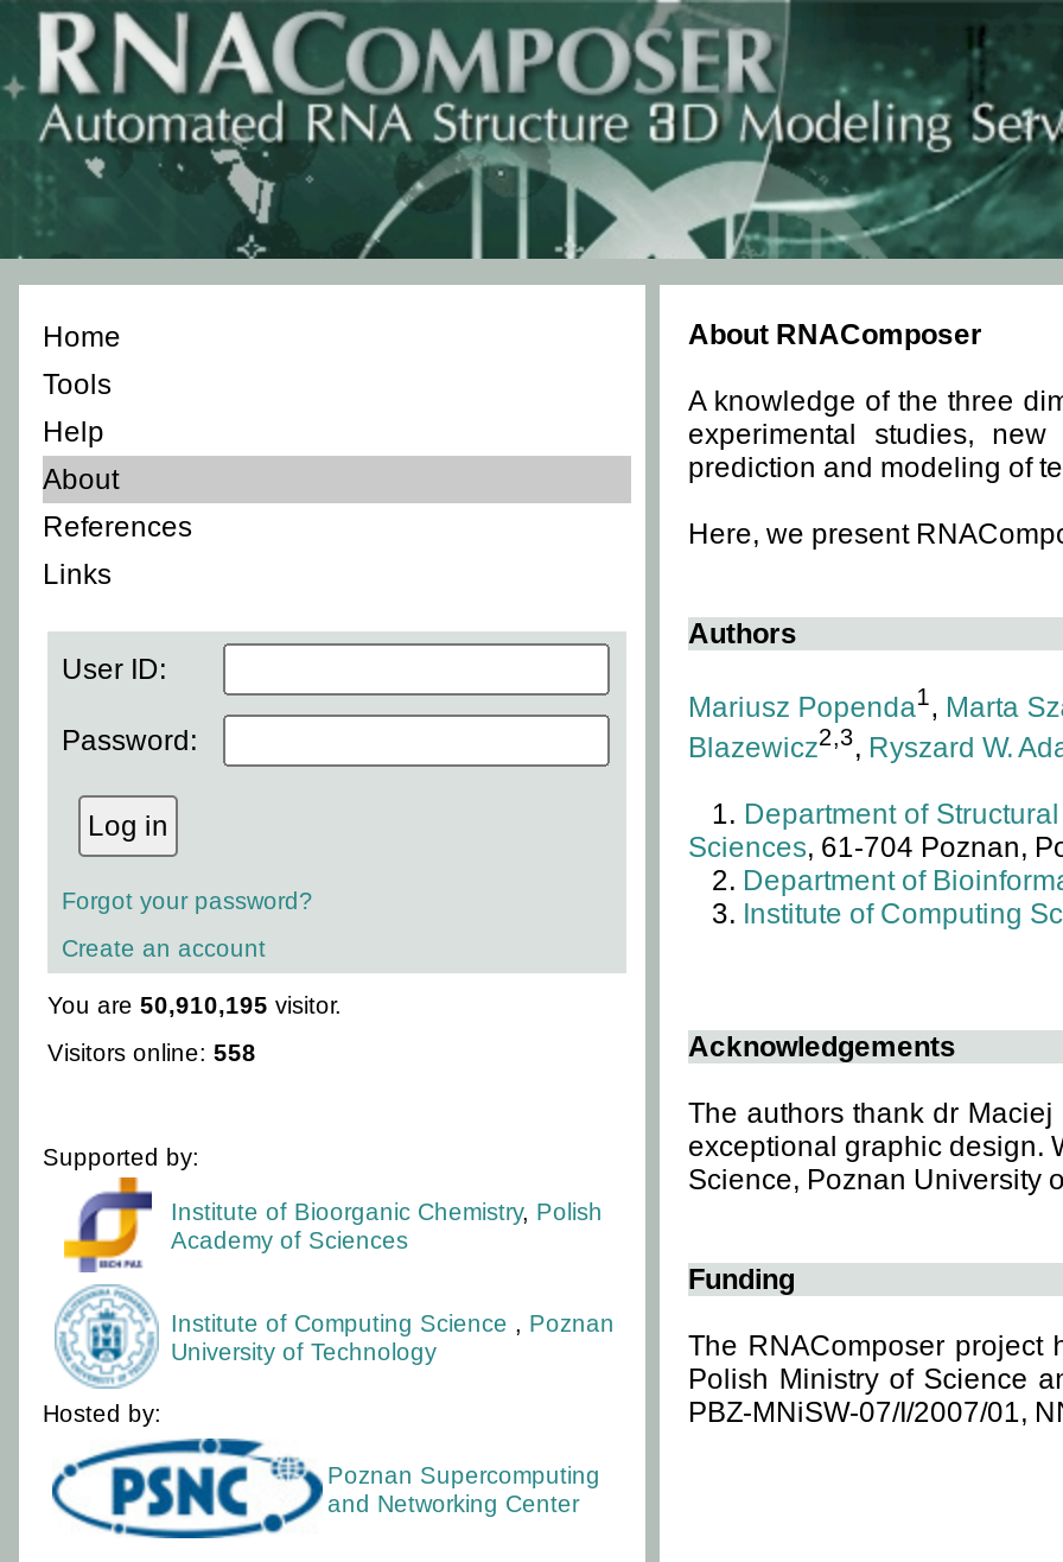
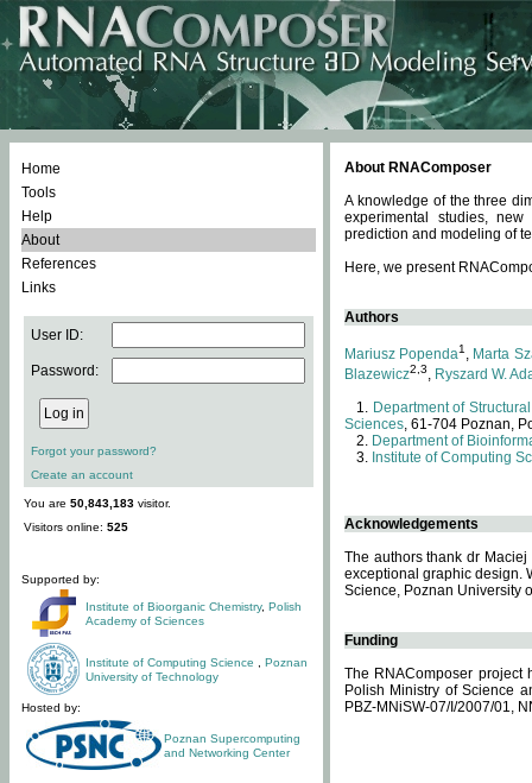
[47,992,342,1018] You are 50,910,195 visitor. -> [24,497,171,510] You are 50,843,183 visitor.
[47,1040,256,1066] Visitors online: 558 -> [24,520,128,533] Visitors online: 525

